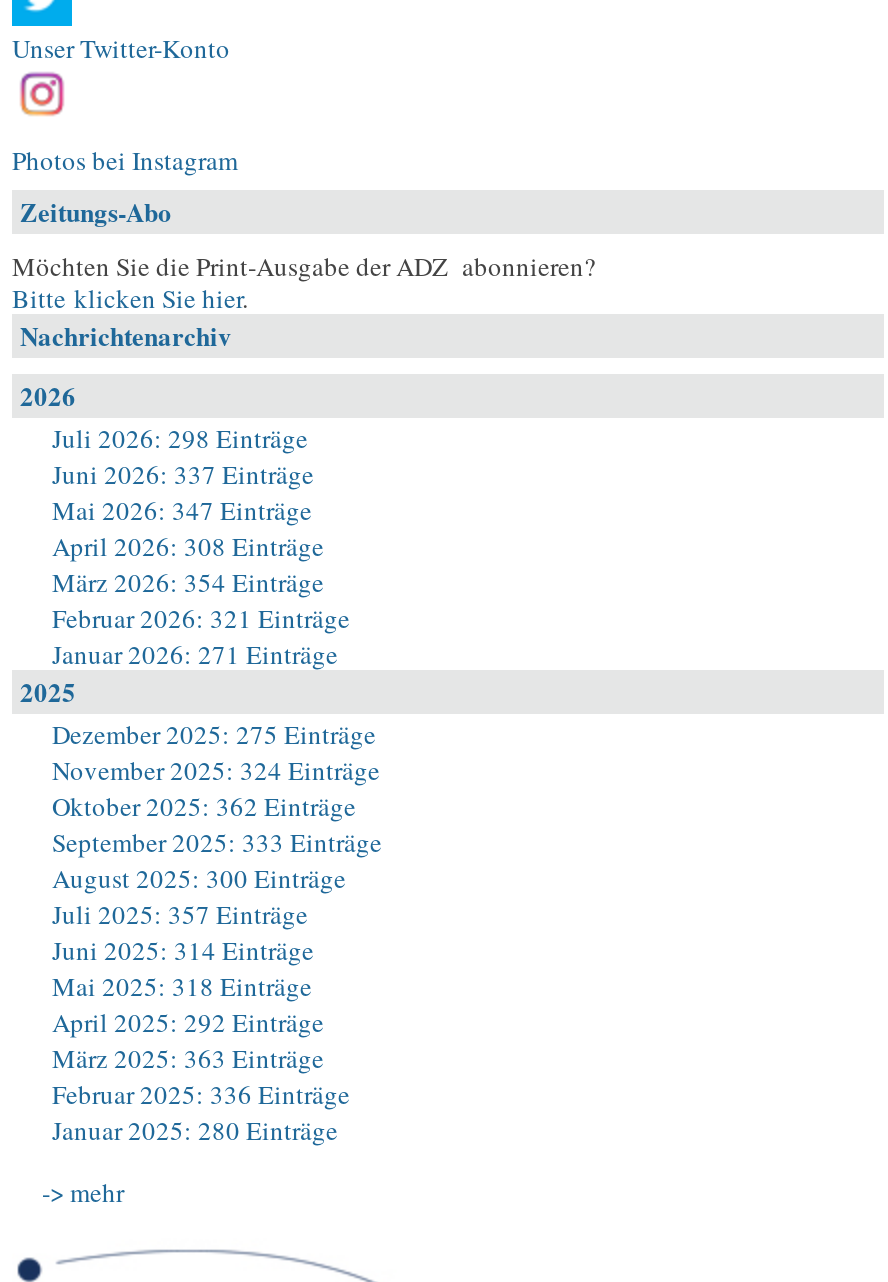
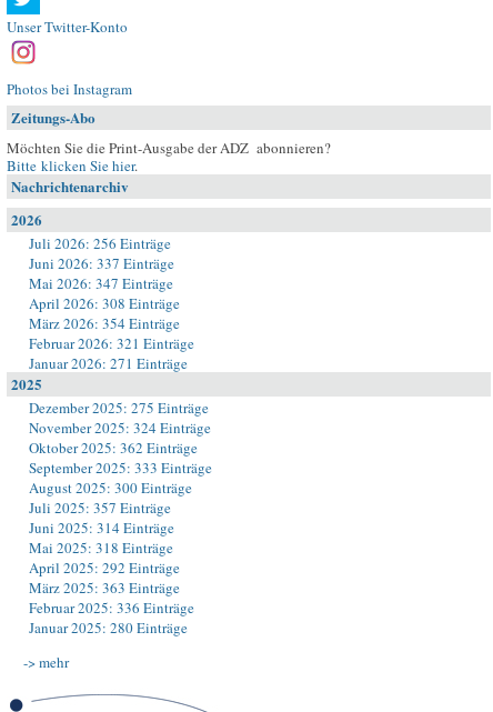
[52,420,308,456] Juli 2026: 298 Einträge -> [29,233,171,253] Juli 2026: 256 Einträge

